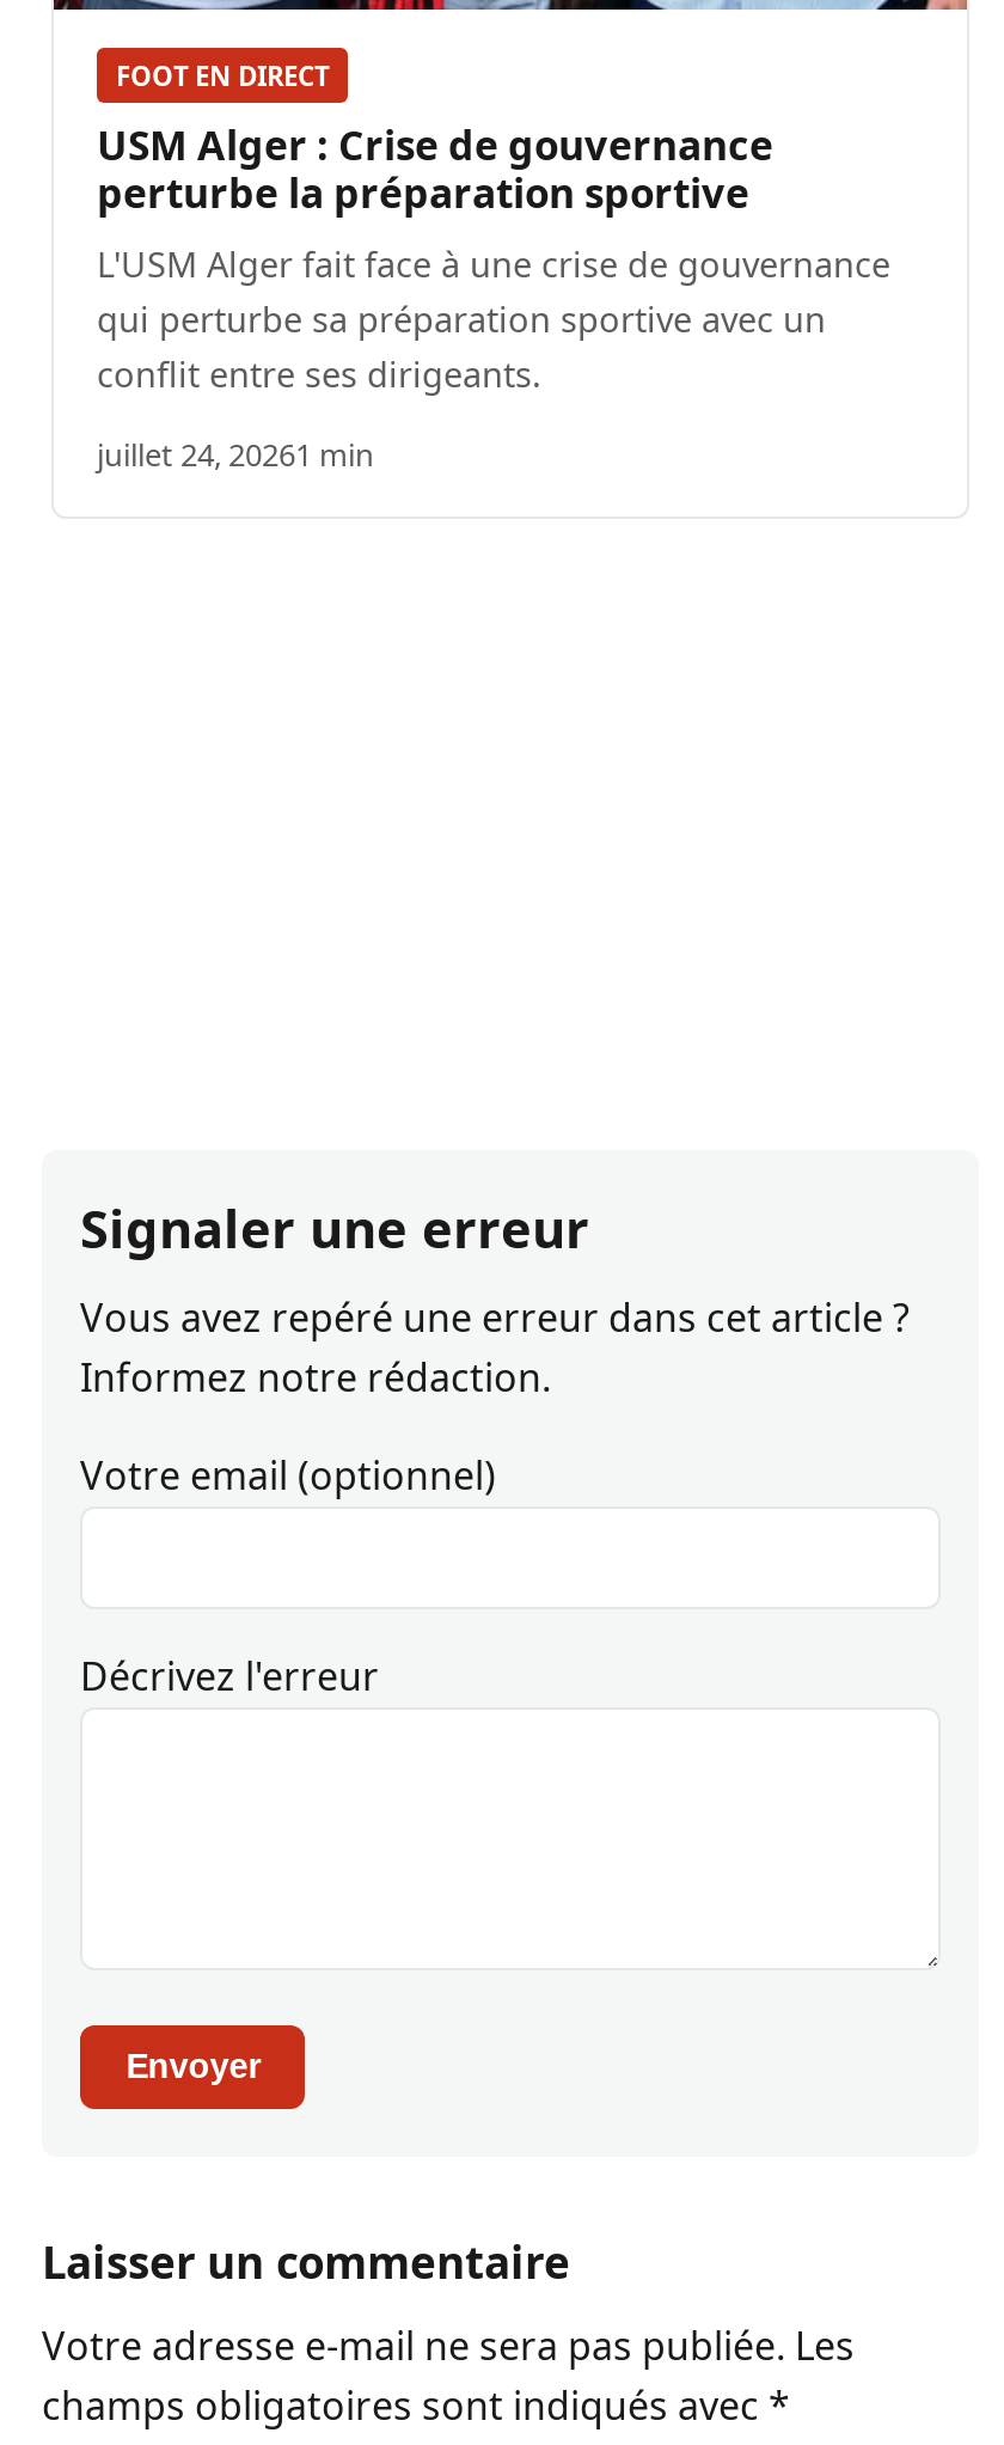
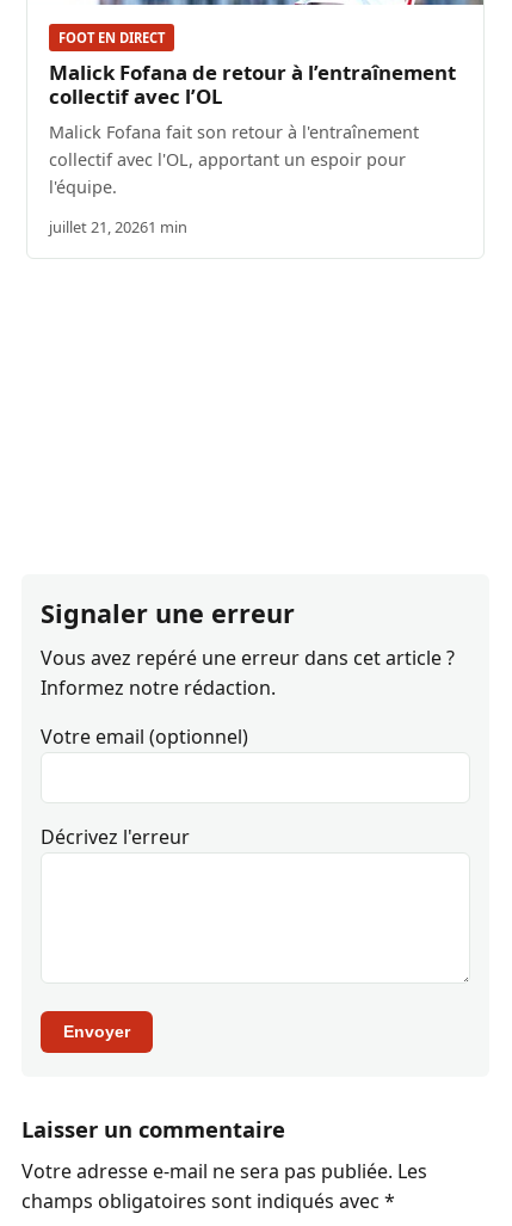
[97,117,890,397] USM Alger : Crise de gouvernance | perturbe la préparation sportive | L'USM Alger fait face à une crise de gouvernance | qui perturbe sa préparation sportive avec un | conflit entre ses dirigeants. -> [49,59,456,198] Malick Fofana de retour à l’entraînement | collectif avec l’OL | Malick Fofana fait son retour à l'entraînement | collectif avec l'OL, apportant un espoir pour | l'équipe.
[97,433,374,476] juillet 24, 20261 min -> [49,216,187,238] juillet 21, 20261 min

